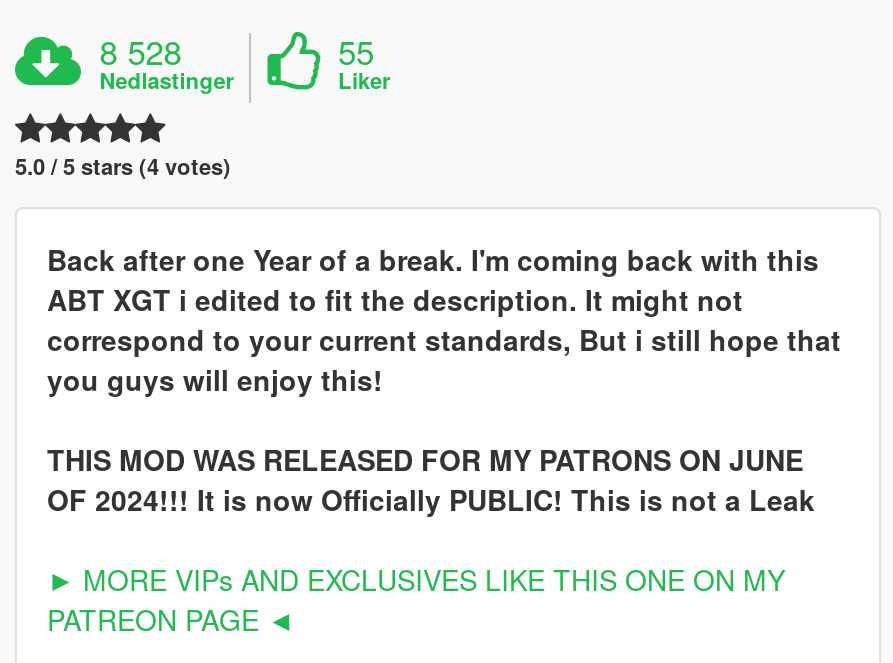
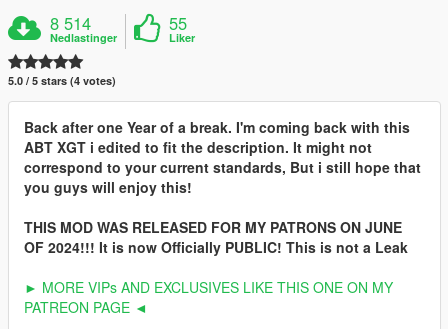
[99,26,181,74] 8 528 -> [50,10,91,34] 8 514

